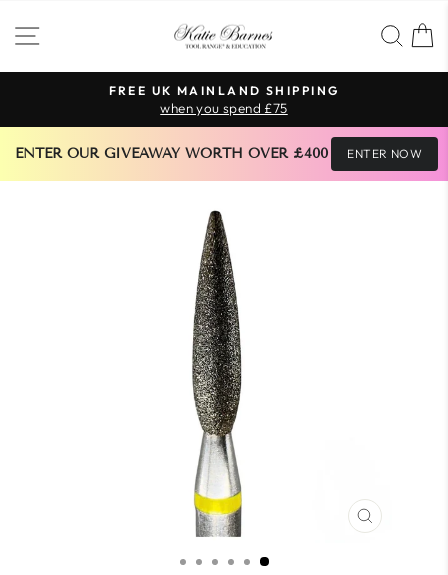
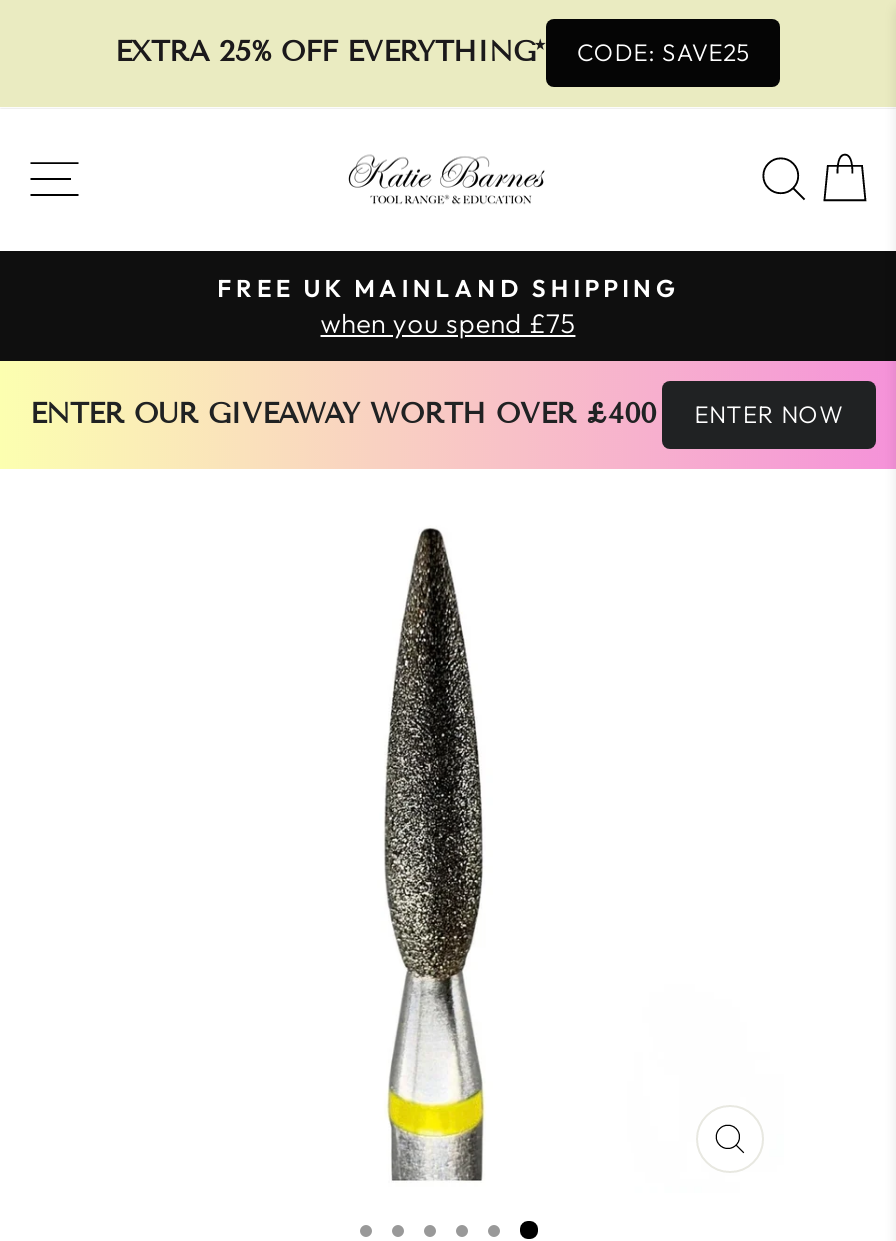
none -> [115,35,749,69] EXTRA 25% OFF EVERYTHING* | CODE: SAVE25

